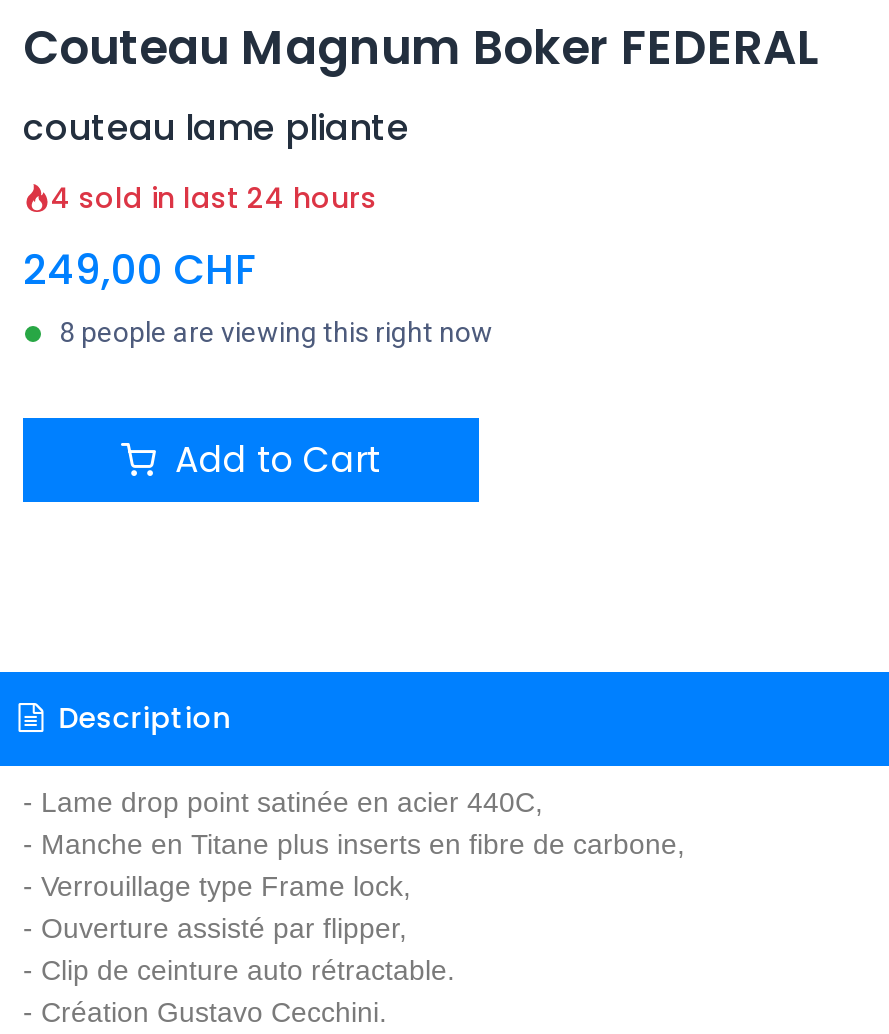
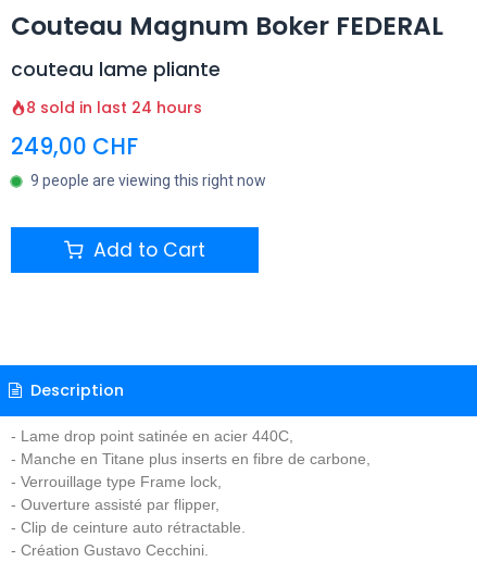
[51,178,377,218] 4 sold in last 24 hours -> [26,97,202,118] 8 sold in last 24 hours
[59,316,493,348] 8 people are viewing this right now -> [30,172,266,189] 9 people are viewing this right now

